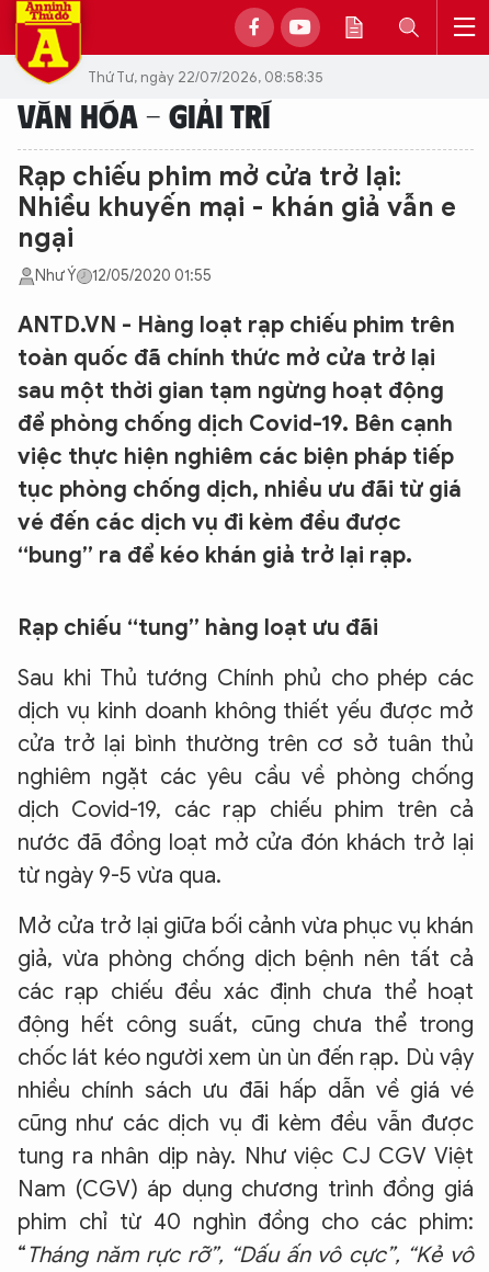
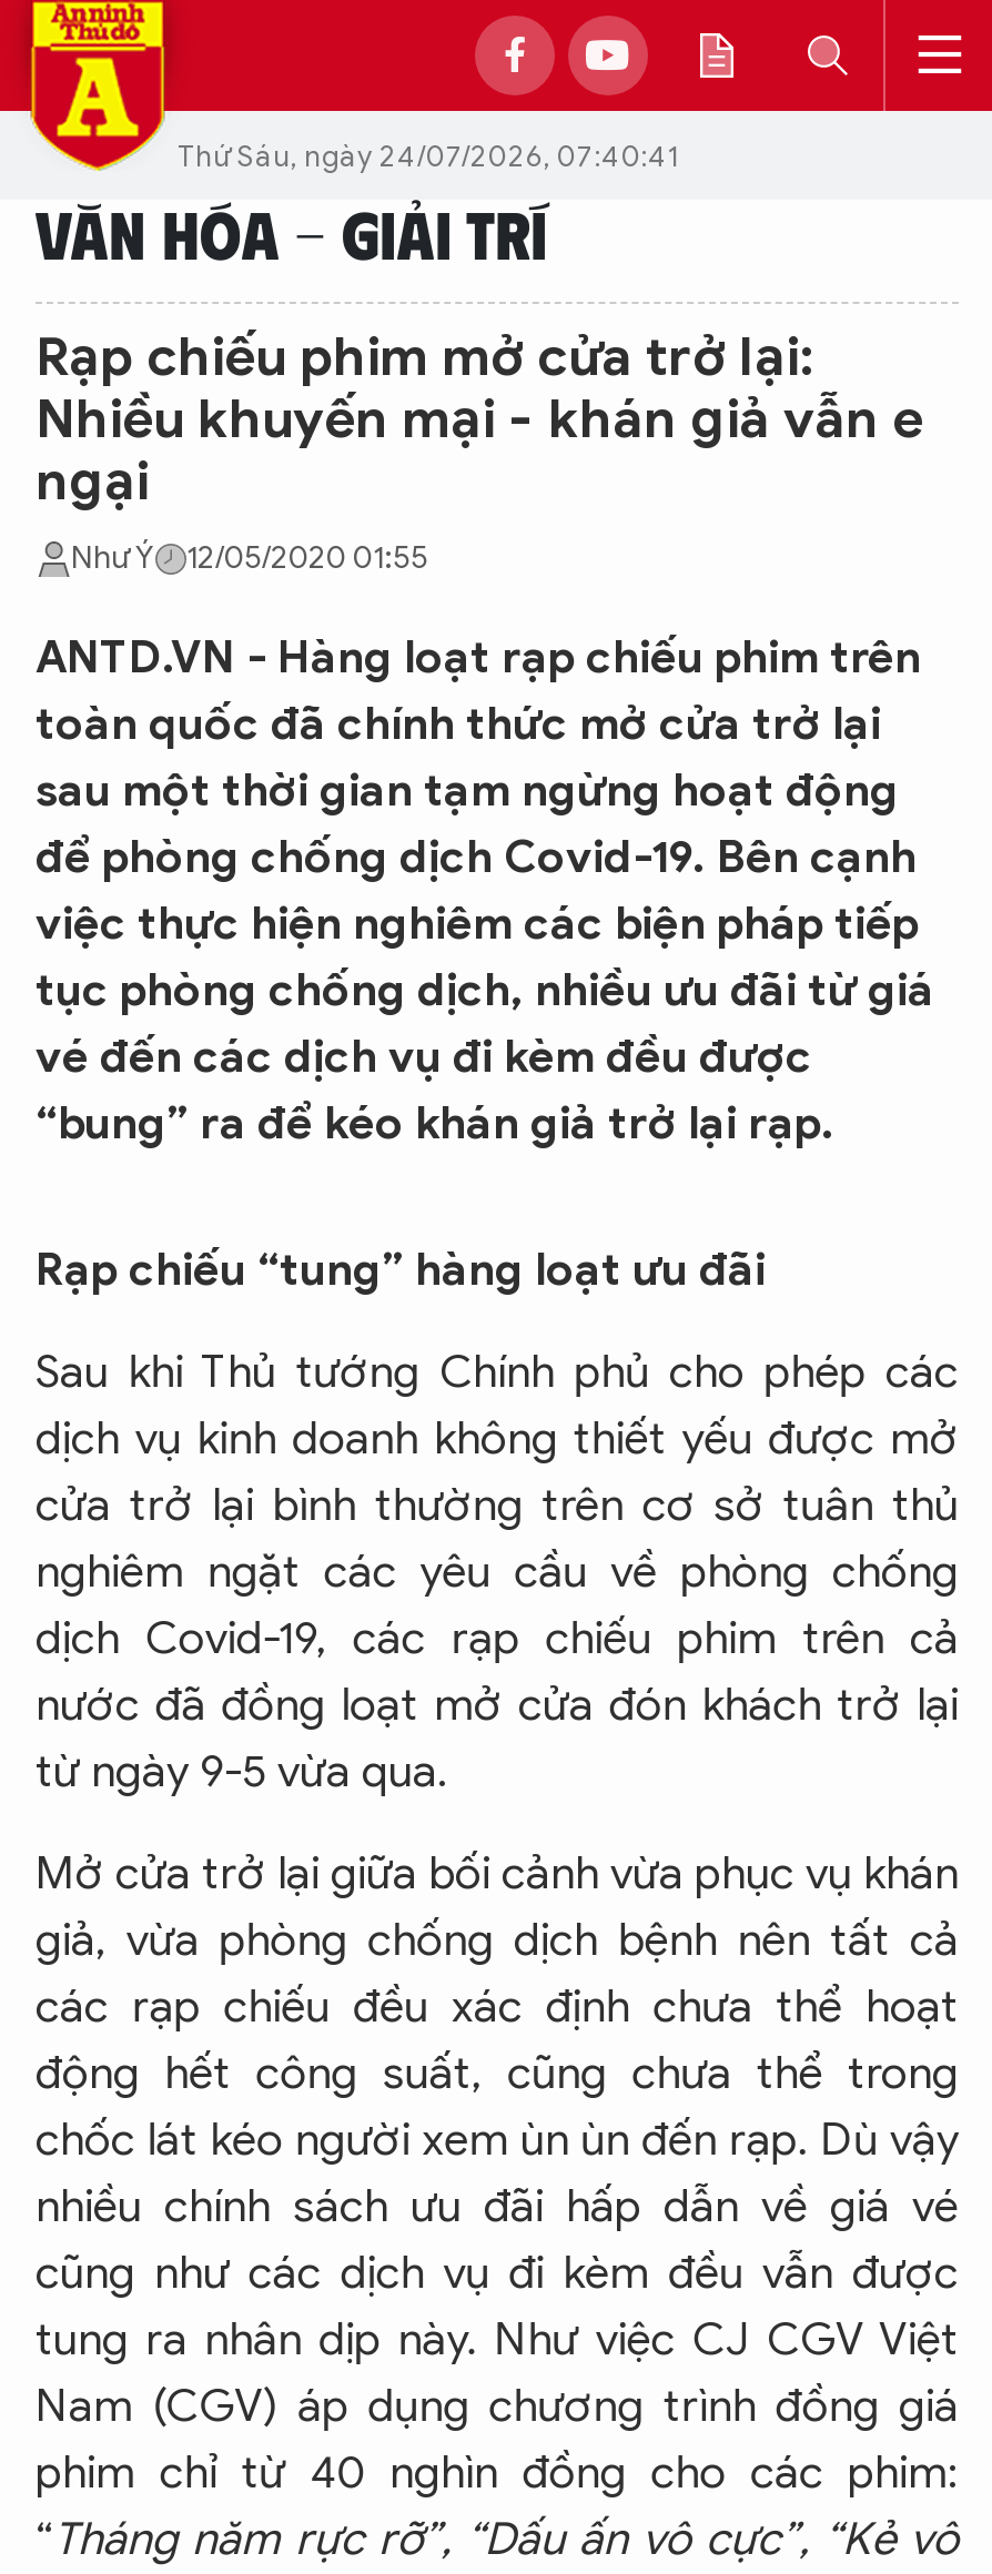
[88,67,323,86] Thứ Tư, ngày 22/07/2026, 08:58:35 -> [178,136,679,174] Thứ Sáu, ngày 24/07/2026, 07:40:41

